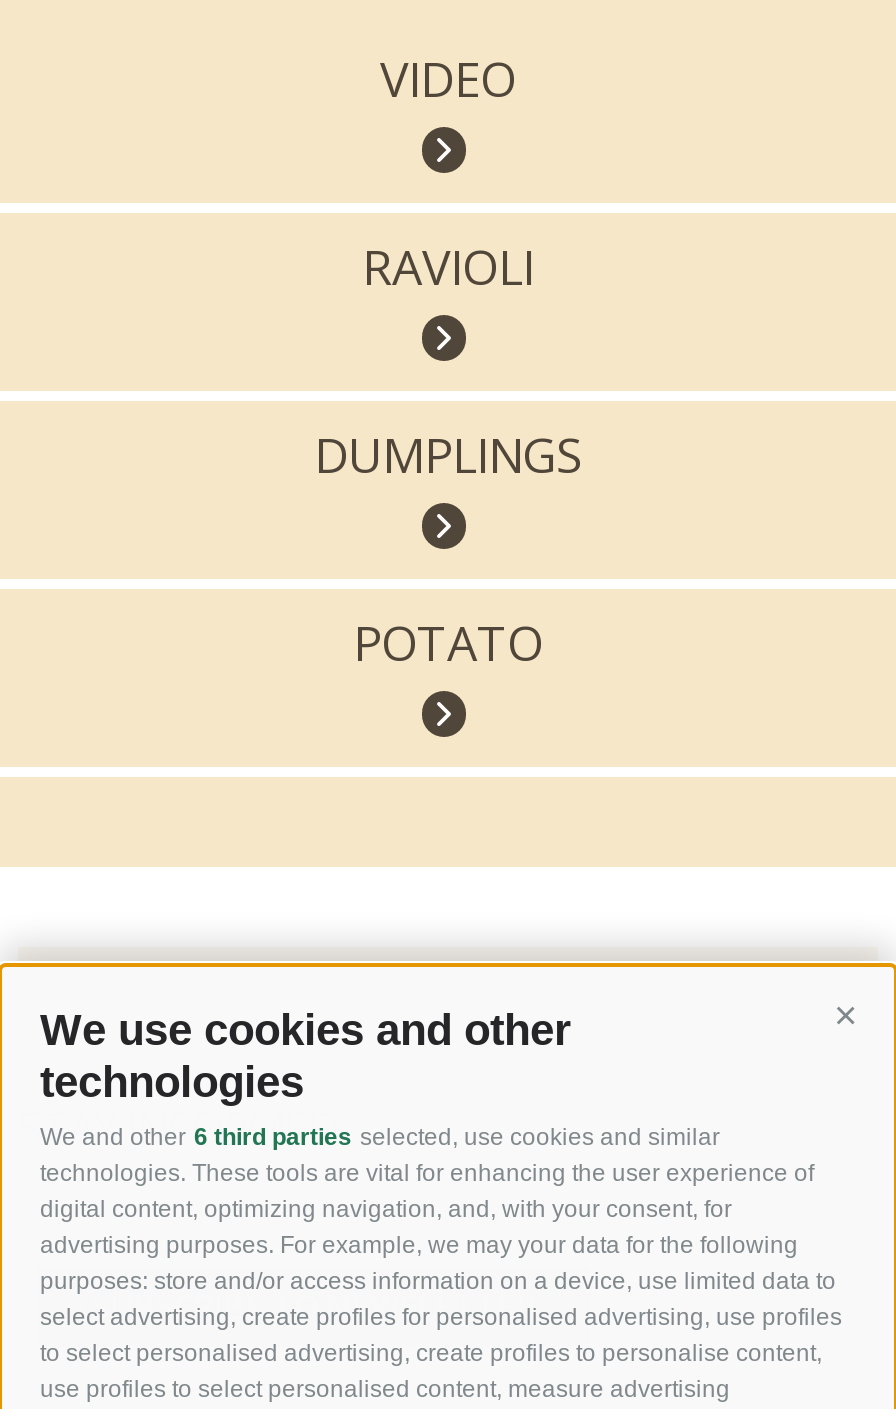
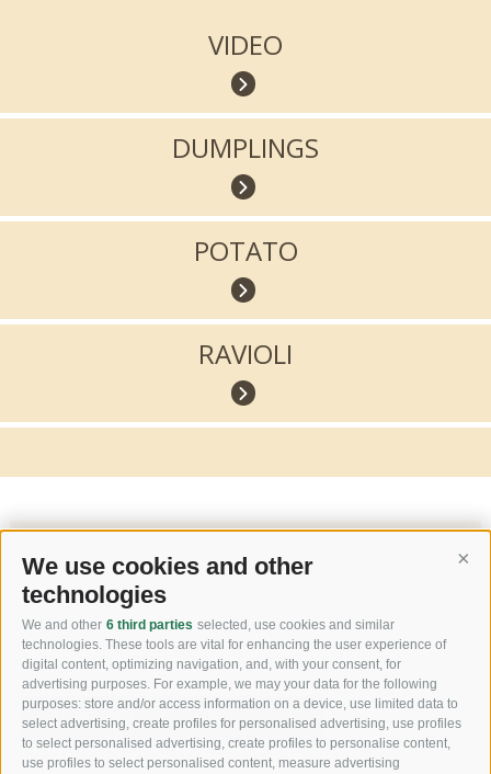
moved [362,233,534,299] -> [198,336,293,372]: RAVIOLI
moved [314,421,582,675] -> [172,129,319,269]: DUMPLINGS | POTATO

